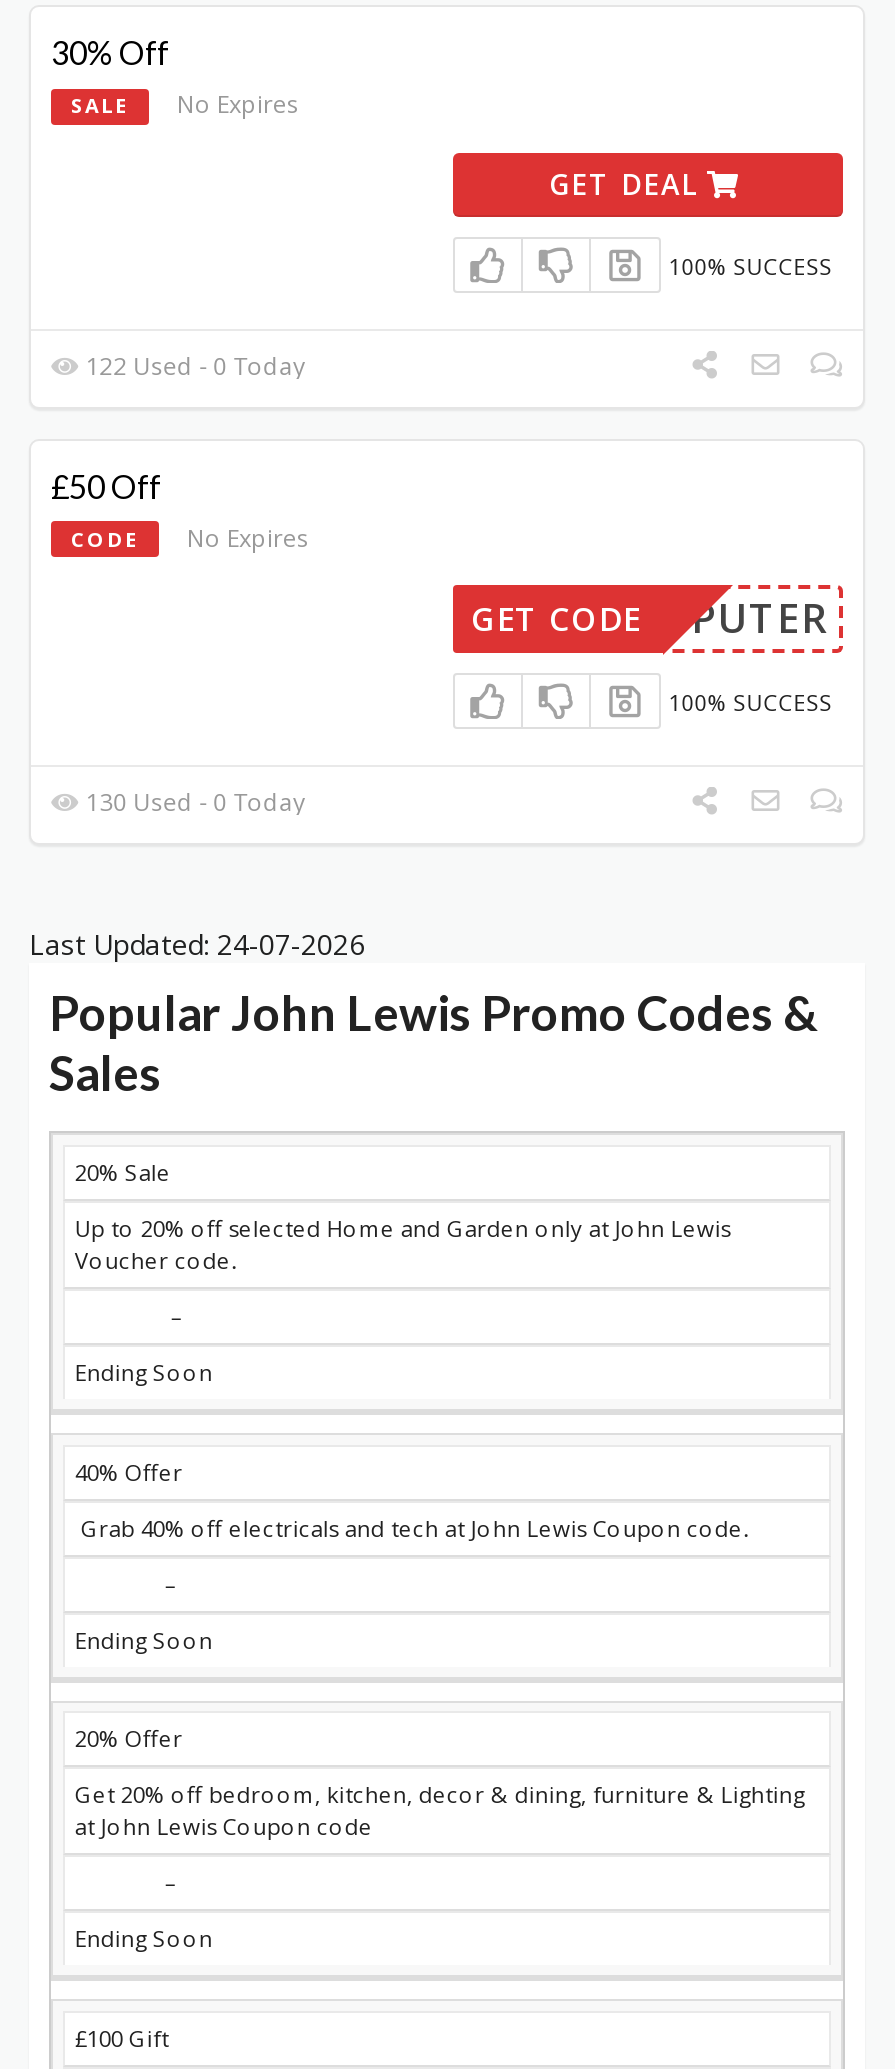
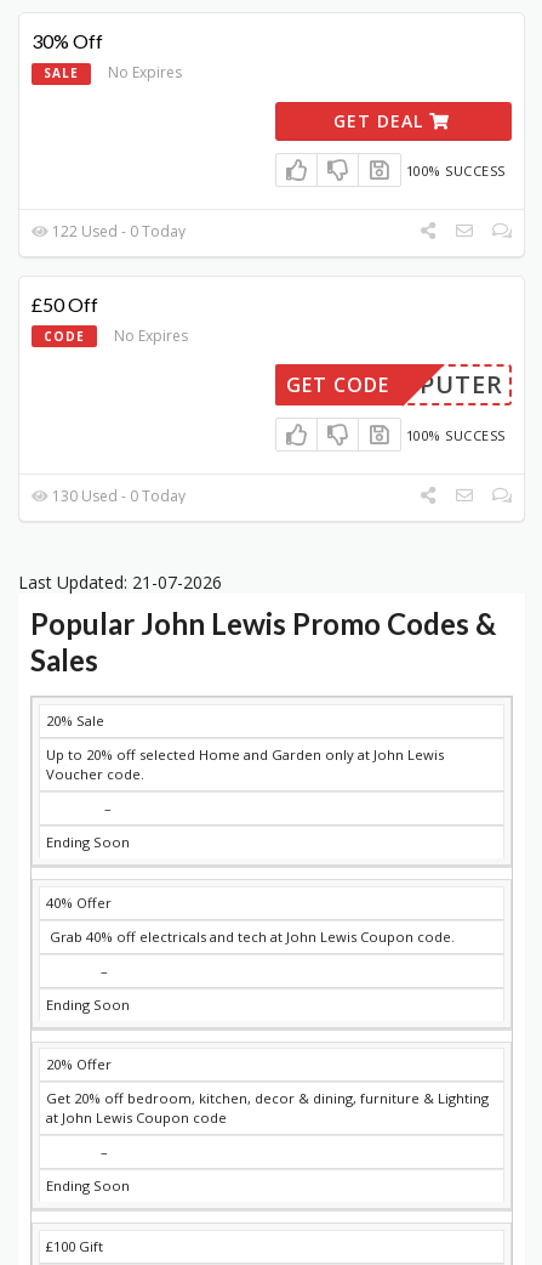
[29,926,365,964] Last Updated: 24-07-2026 -> [18,571,222,594] Last Updated: 21-07-2026

